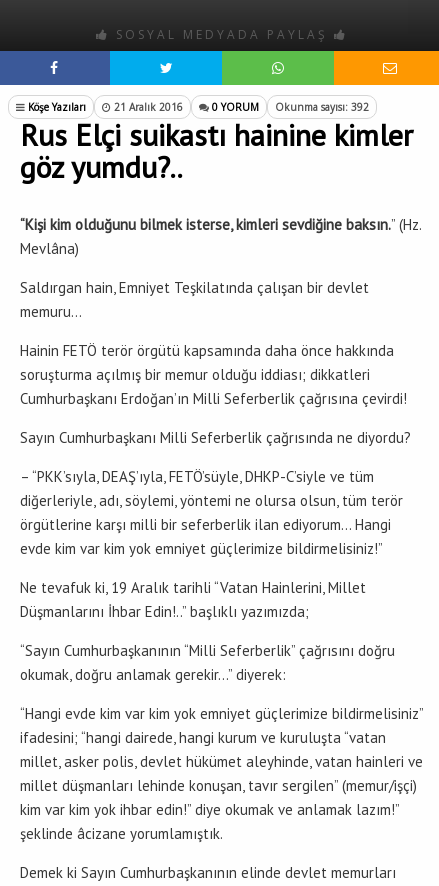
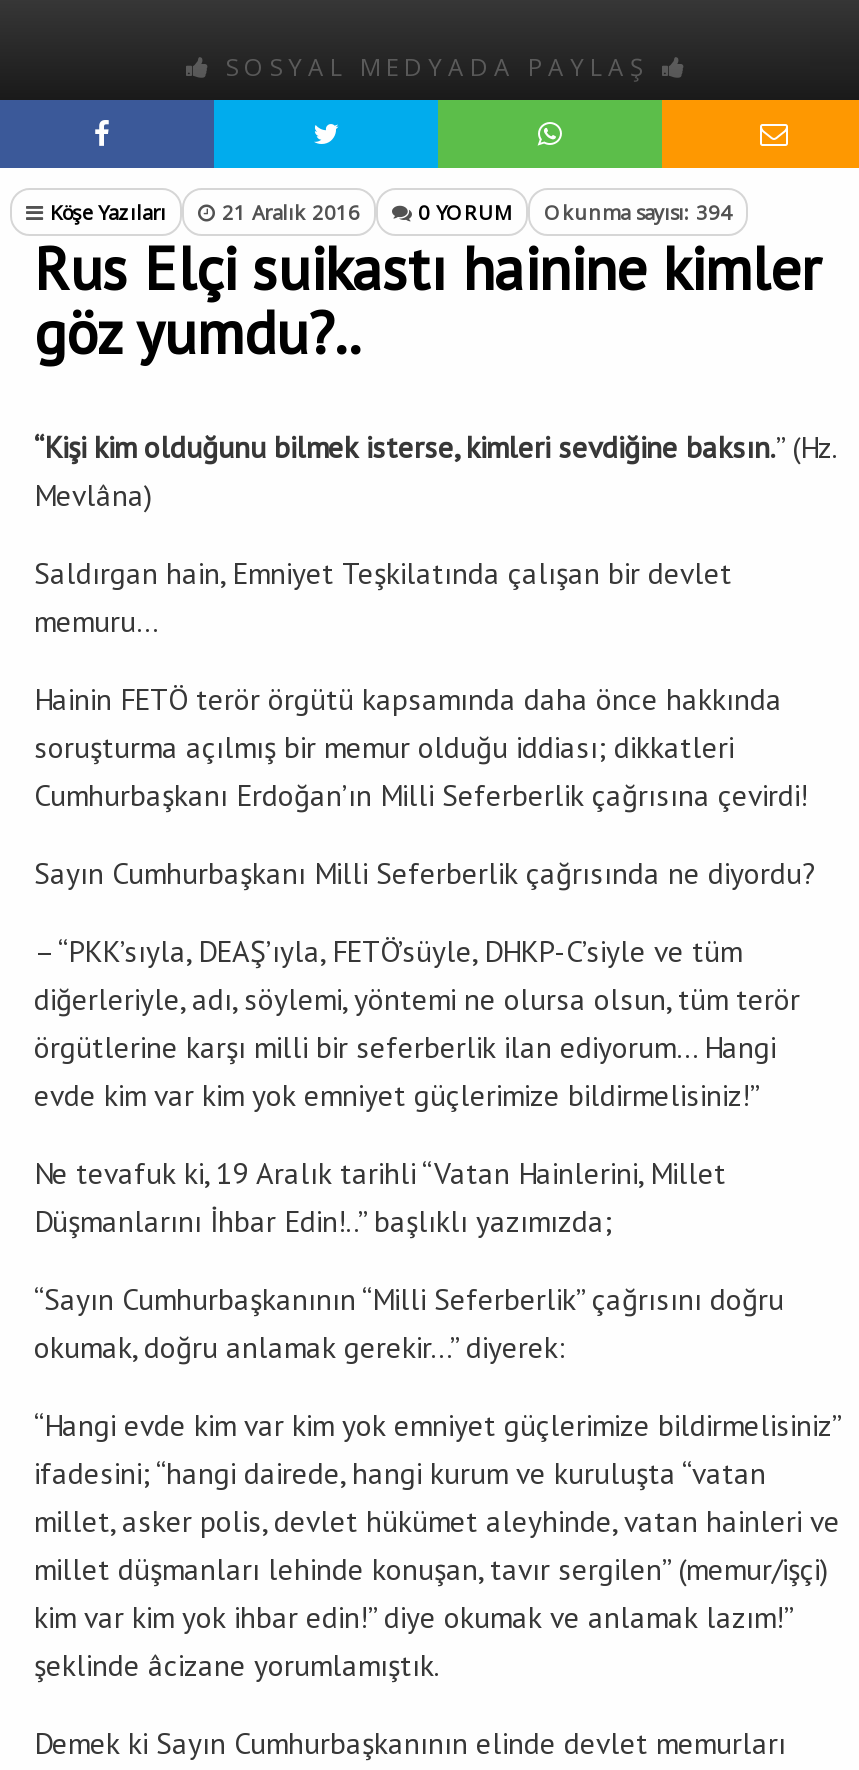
[275,100,369,114] Okunma sayısı: 392 -> [544,198,732,226] Okunma sayısı: 394

